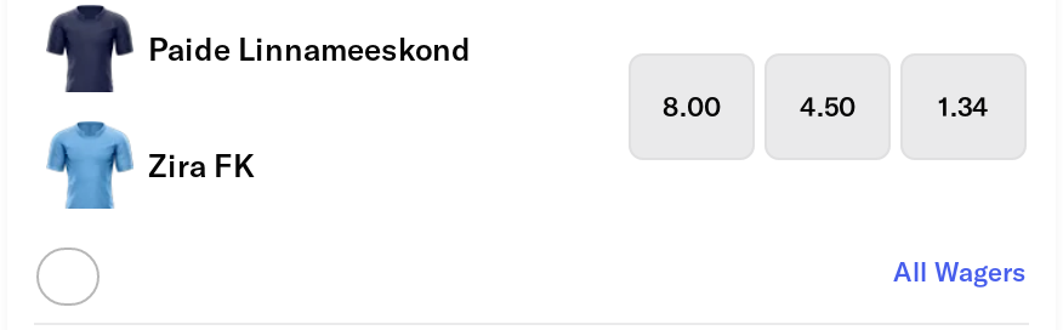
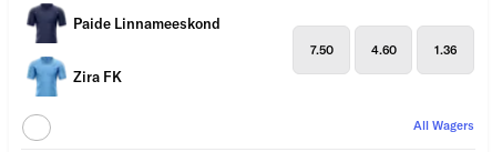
[663,89,721,123] 8.00 -> [310,42,333,57] 7.50
[800,89,855,123] 4.50 -> [371,42,396,57] 4.60
[938,89,989,123] 1.34 -> [434,42,457,57] 1.36

